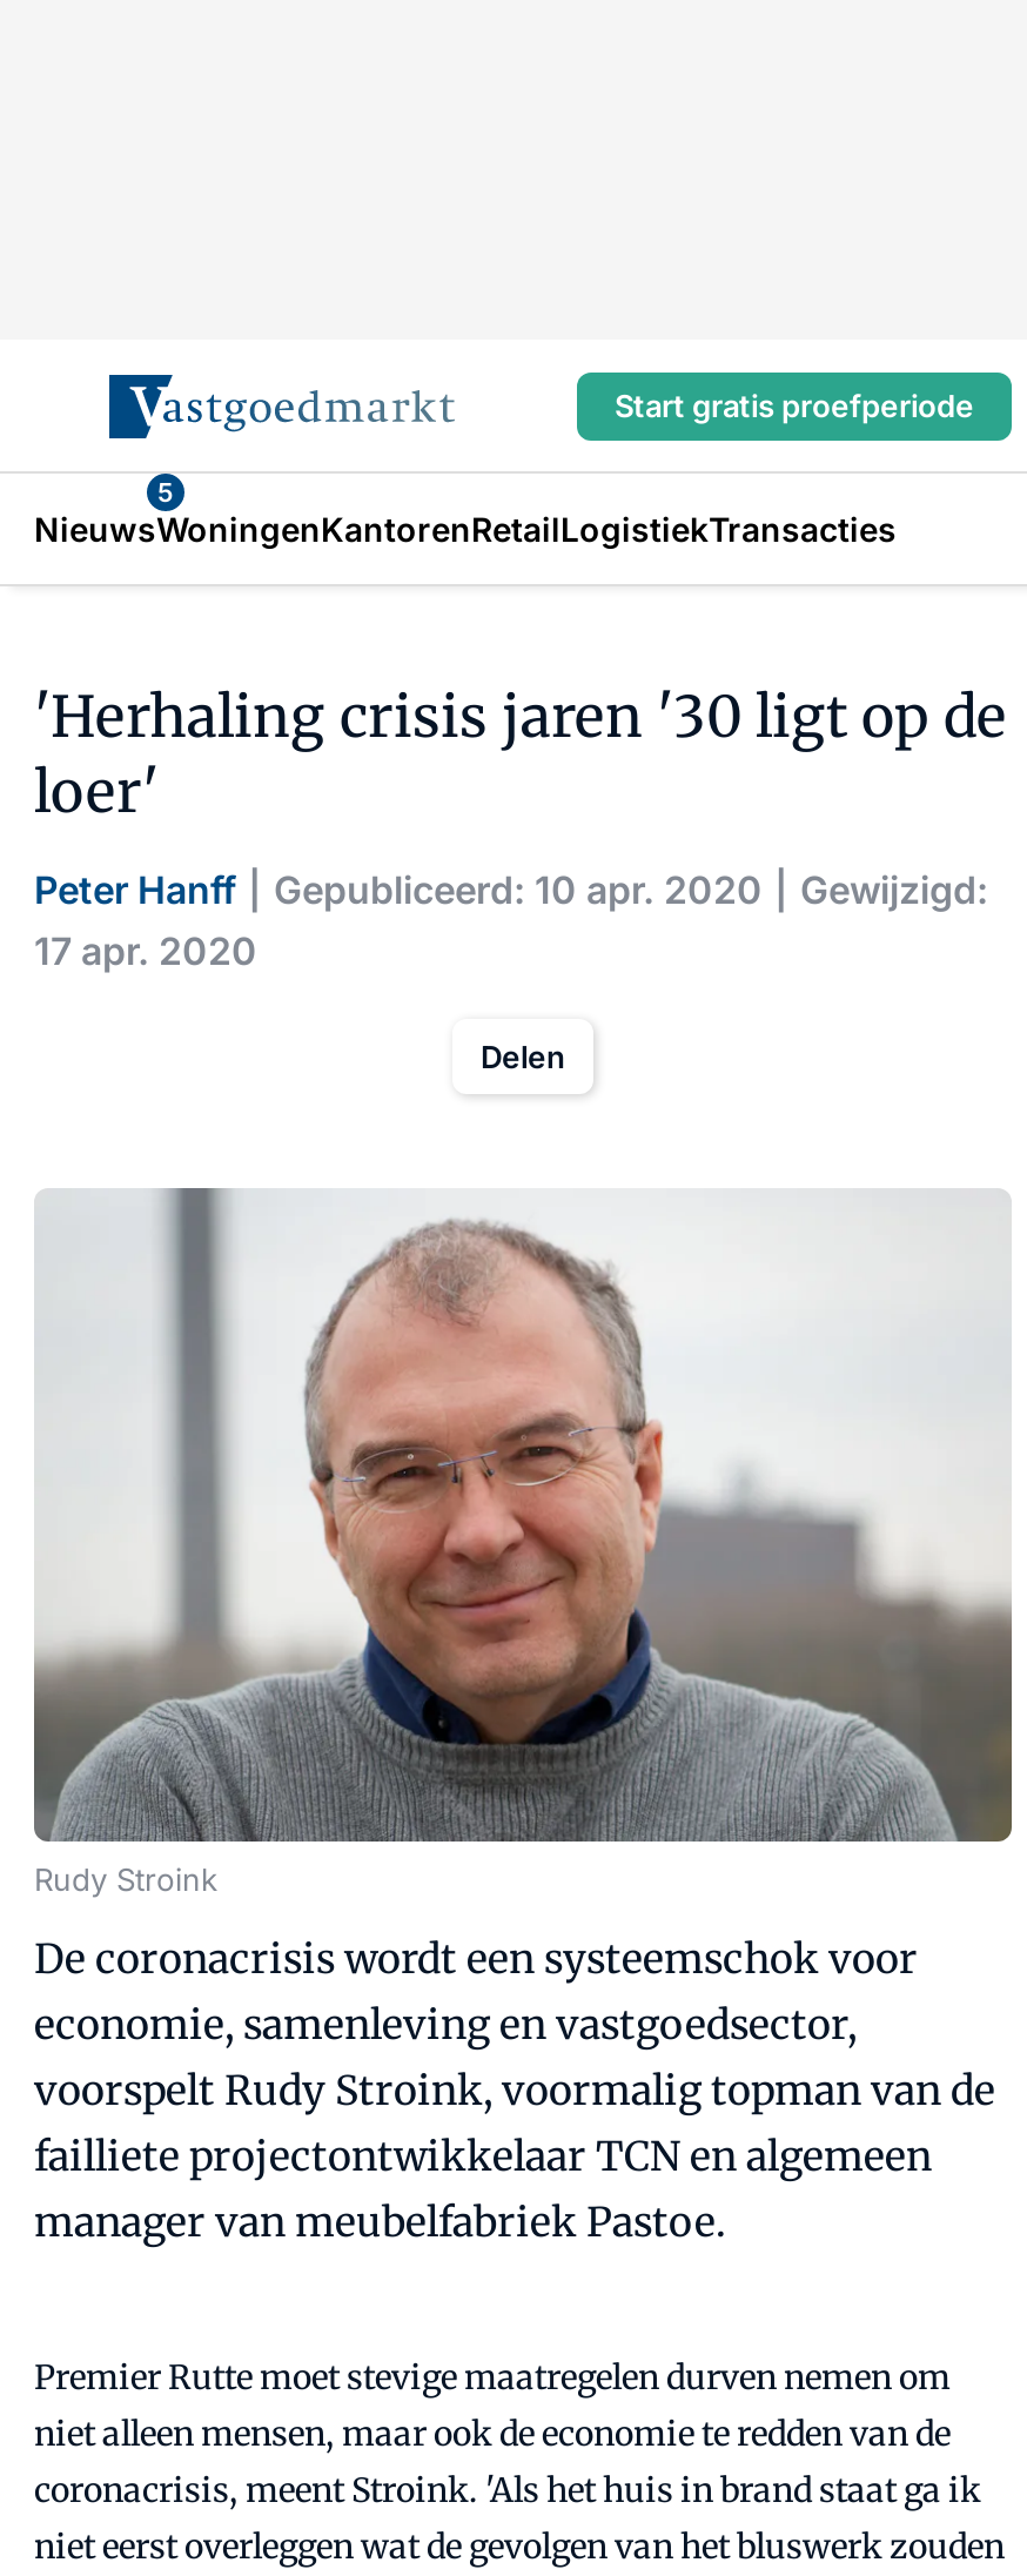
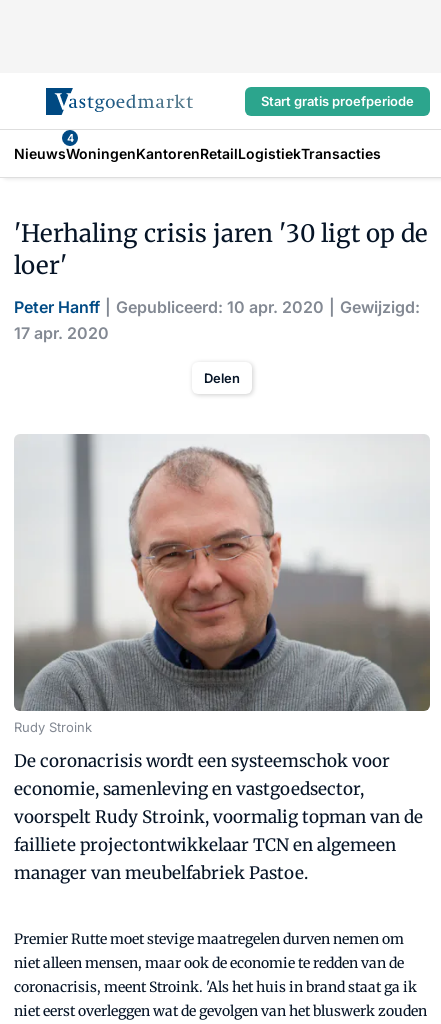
[157,476,174,509] 5 -> [66,131,73,145] 4

